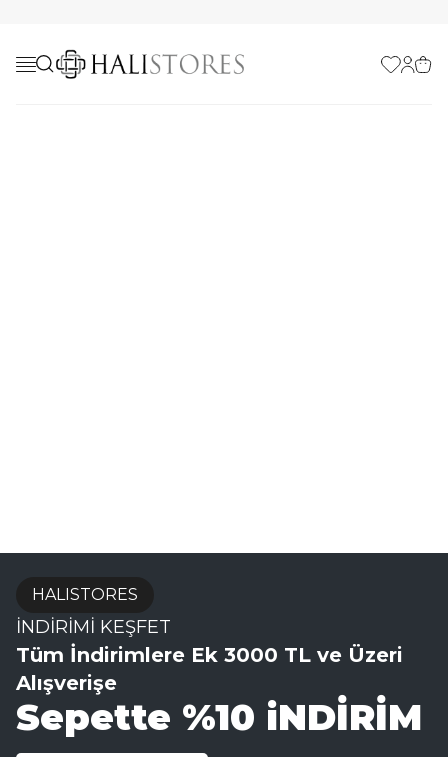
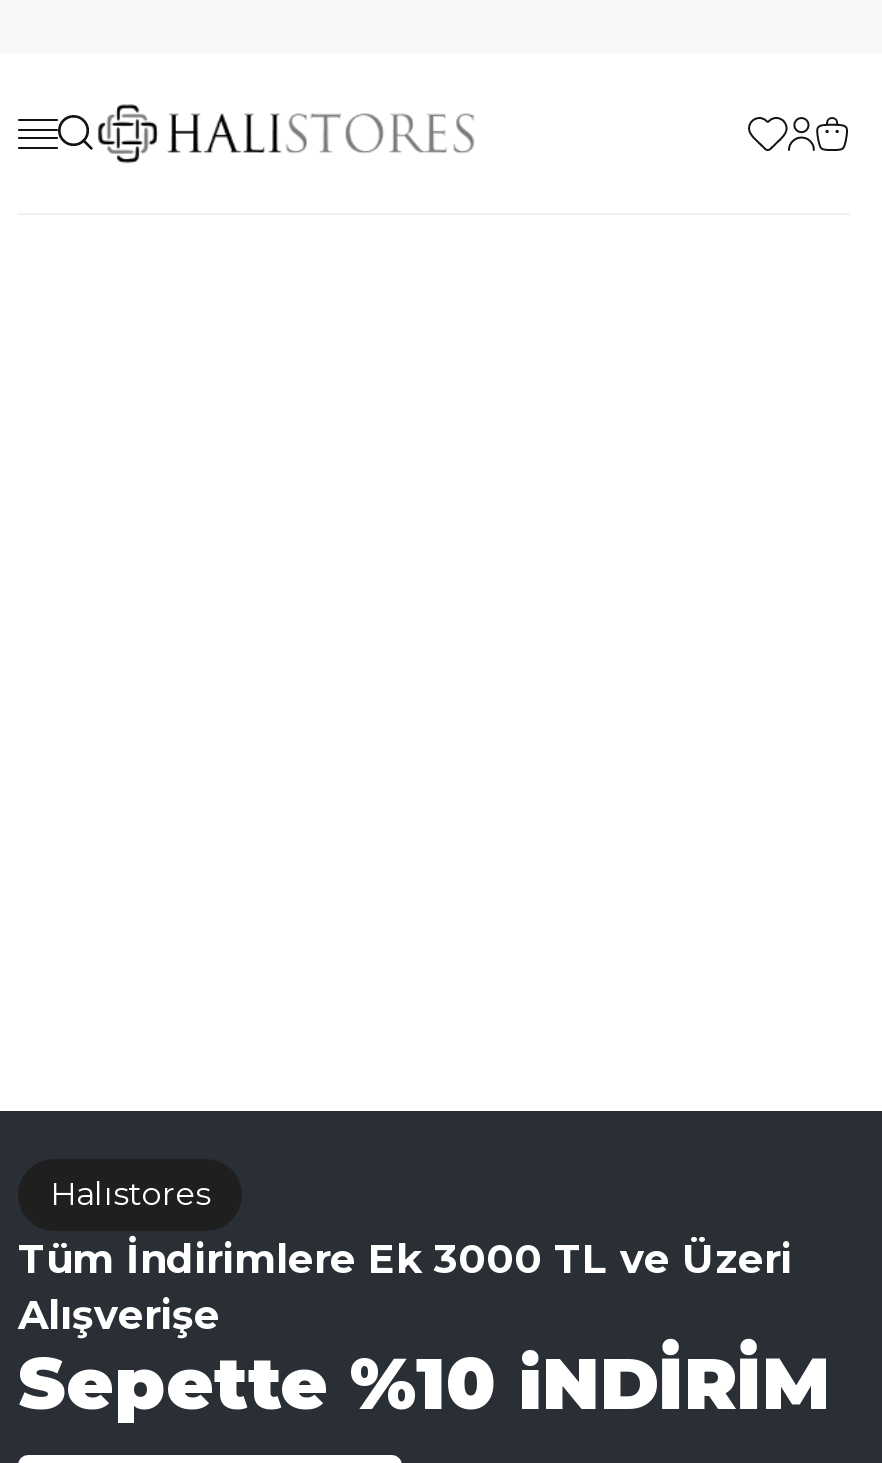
[16,585,171,638] HALISTORES | İNDİRİMİ KEŞFET -> [50,1175,210,1213] Halıstores

